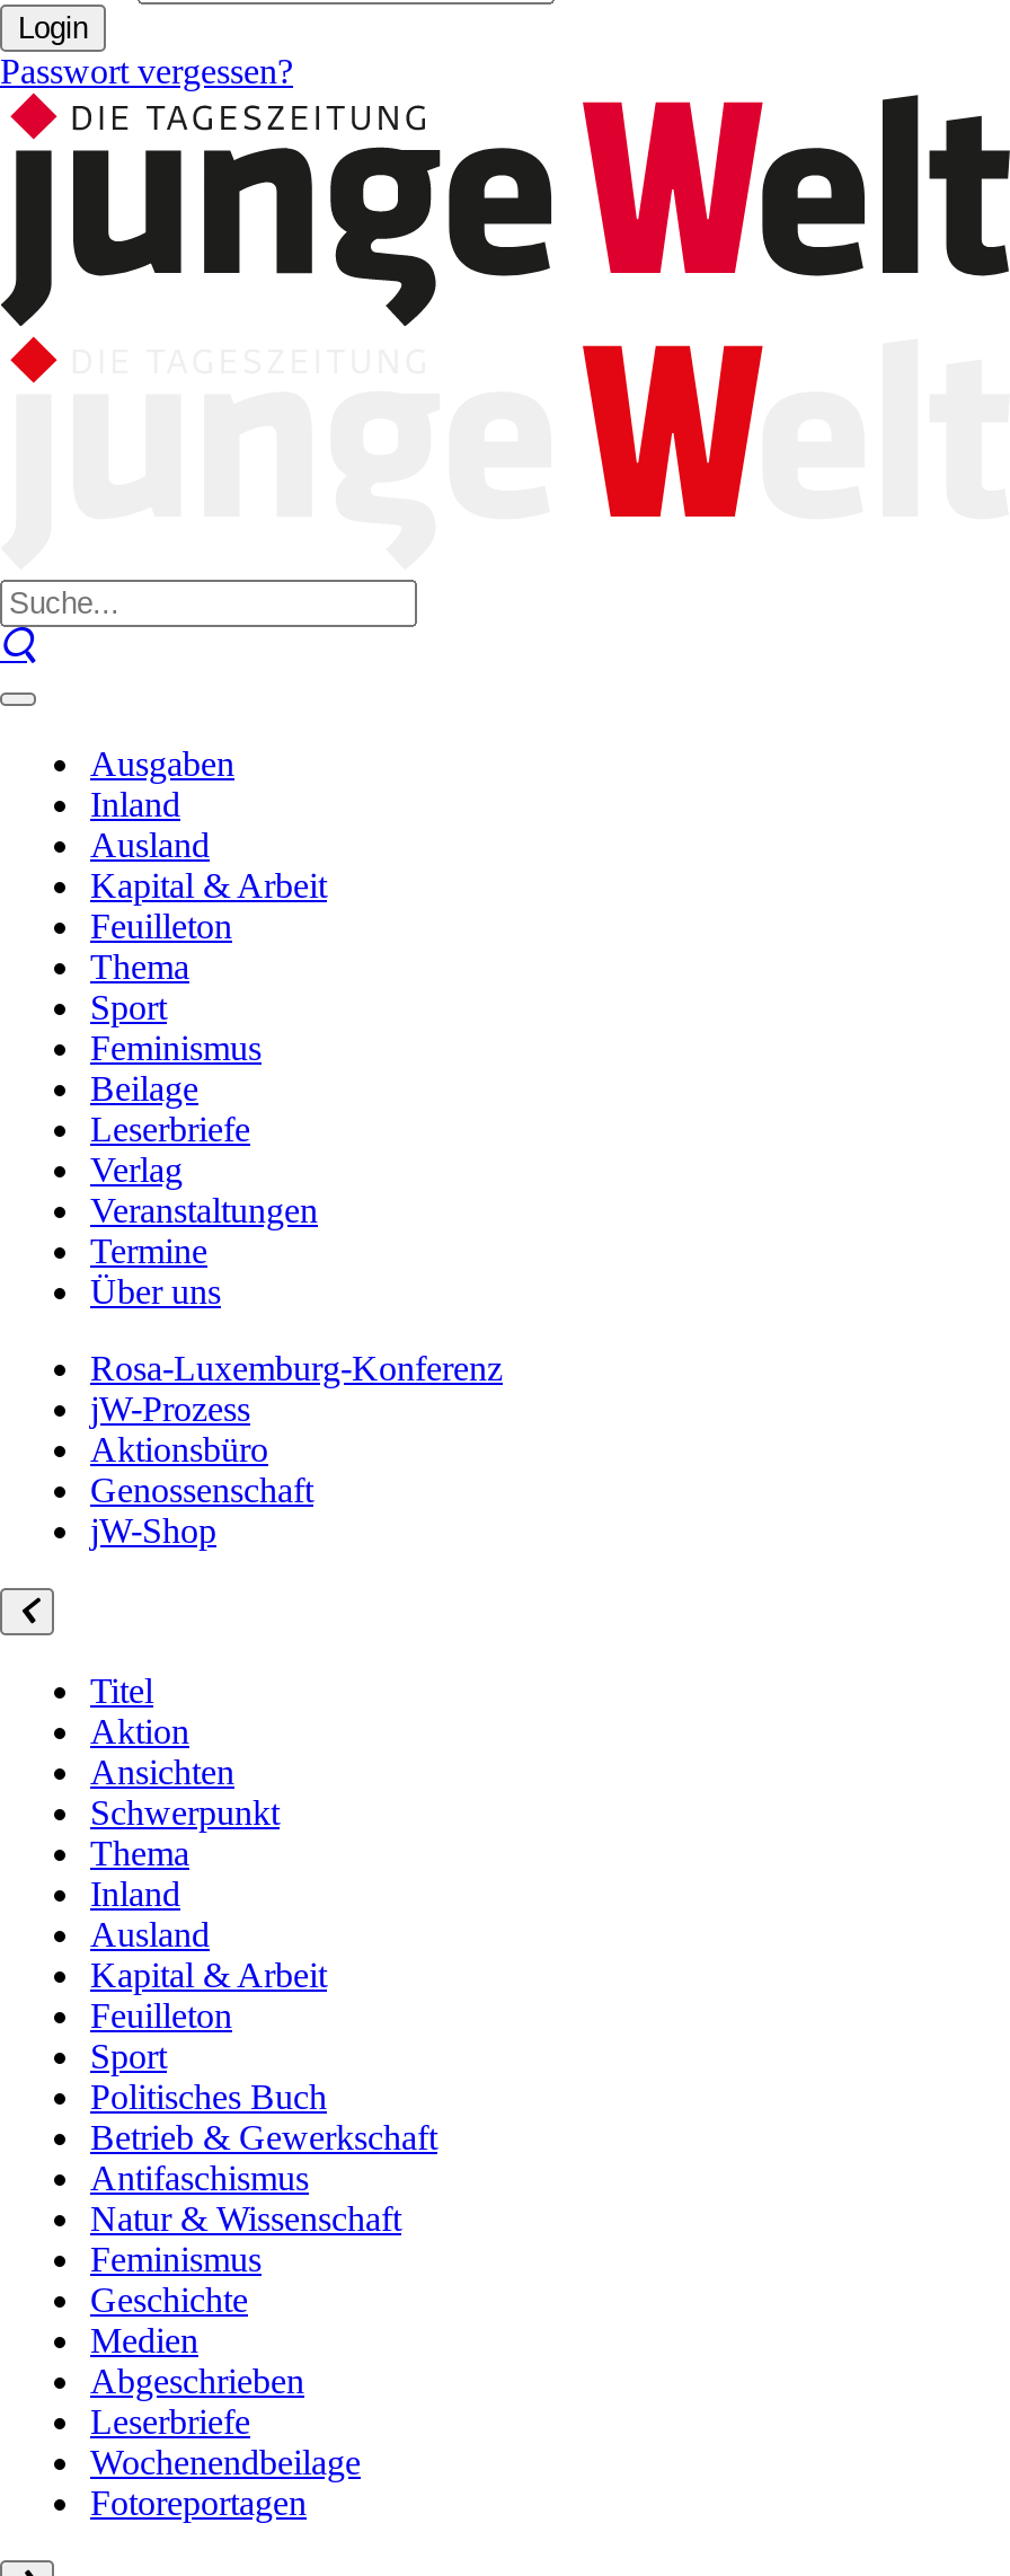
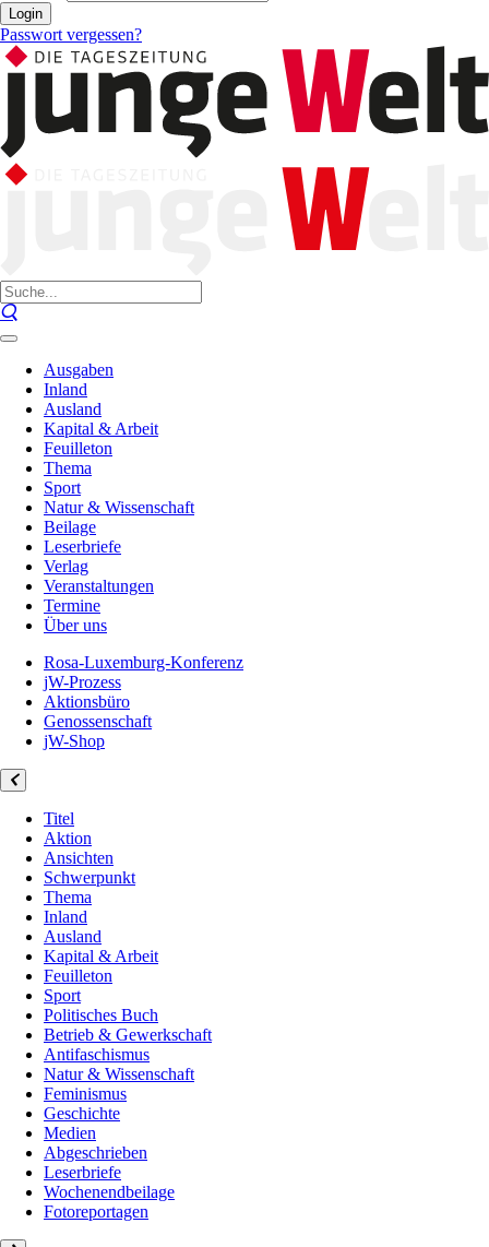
[90,1029,262,1067] Feminismus -> [44,498,194,516] Natur & Wissenschaft

